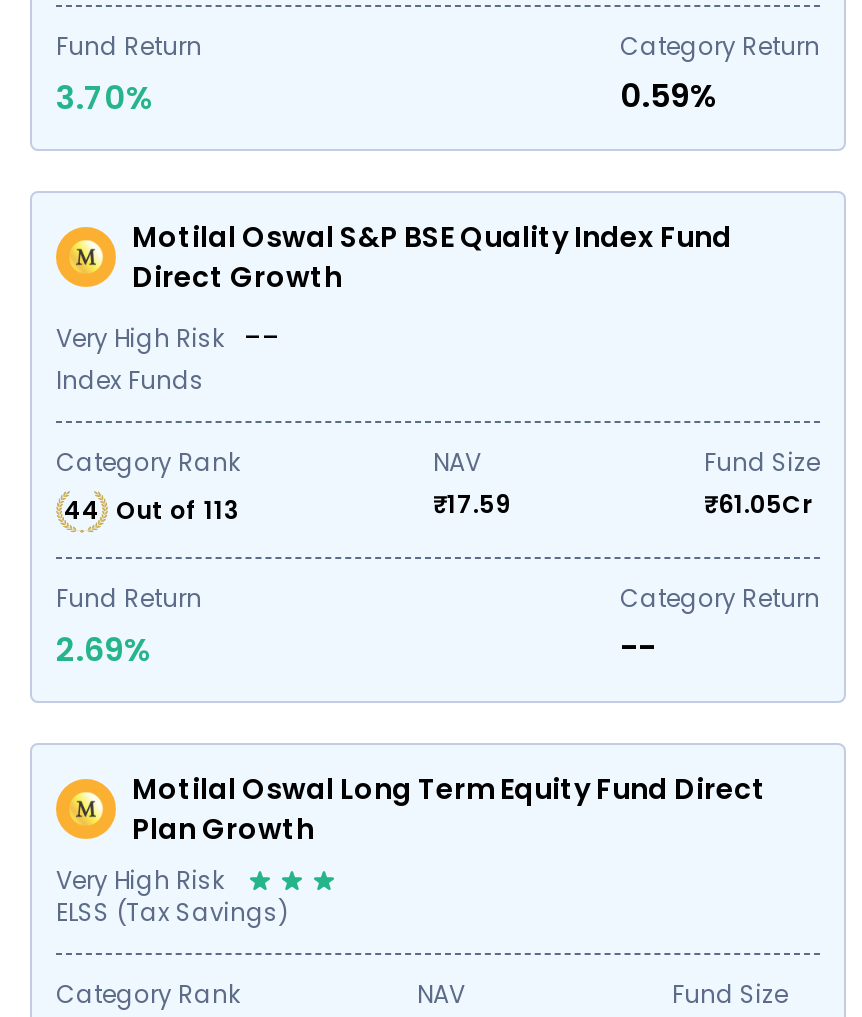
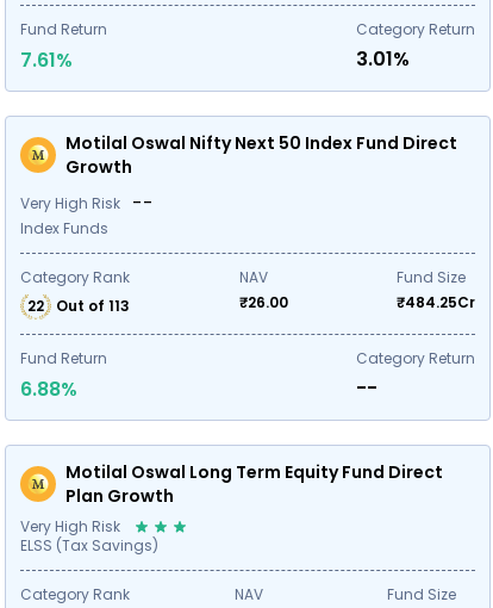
[56,75,154,121] 3.70% -> [20,46,73,74] 7.61%
[620,73,718,119] 0.59% -> [356,45,410,73] 3.01%
[132,217,732,297] Motilal Oswal S&P BSE Quality Index Fund | Direct Growth -> [65,131,457,179] Motilal Oswal Nifty Next 50 Index Fund Direct | Growth
[64,493,240,527] 44 Out of 113 -> [27,296,130,316] 22 Out of 113
[433,487,511,521] ₹17.59 -> [239,292,288,312] ₹26.00
[704,487,812,521] ₹61.05Cr -> [397,292,475,312] ₹484.25Cr
[56,627,152,673] 2.69% -> [20,376,77,403] 6.88%

